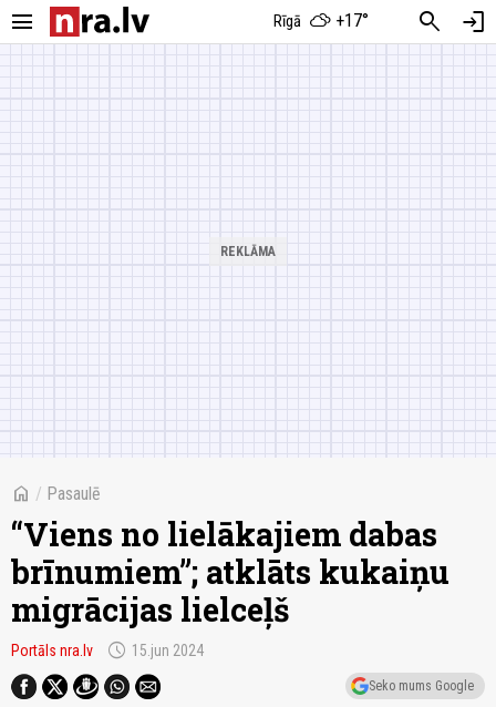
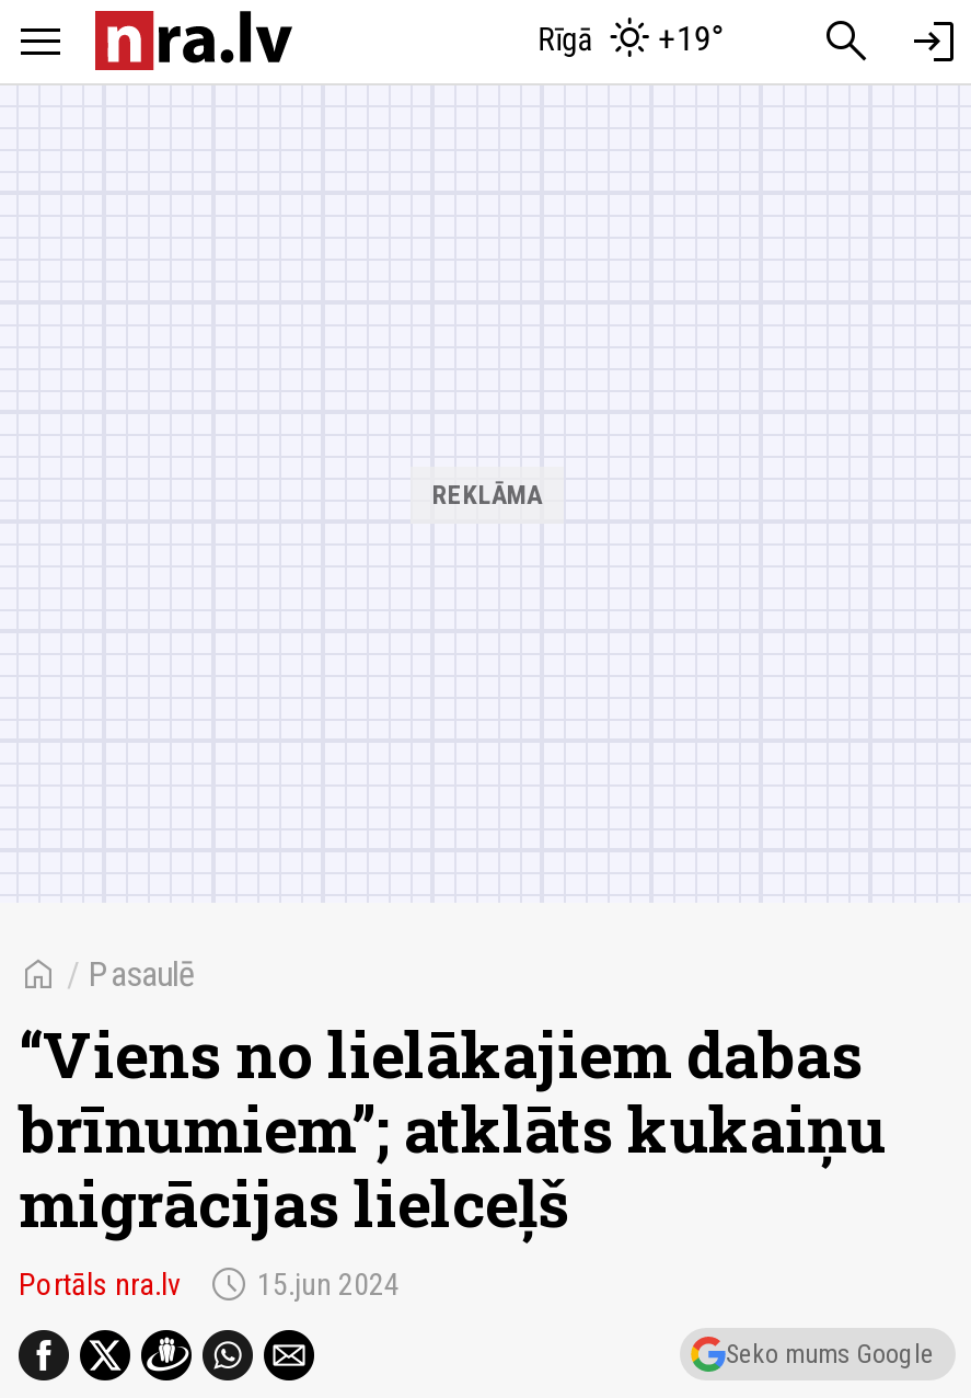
[273,10,368,31] Rīgā +17° -> [538,18,724,59] Rīgā +19°

